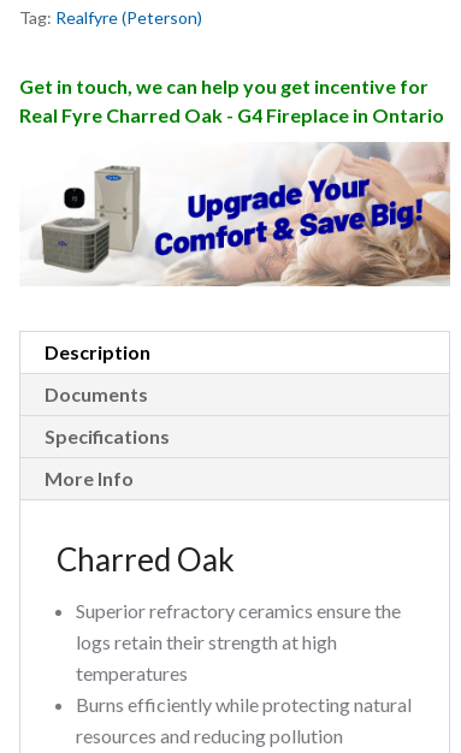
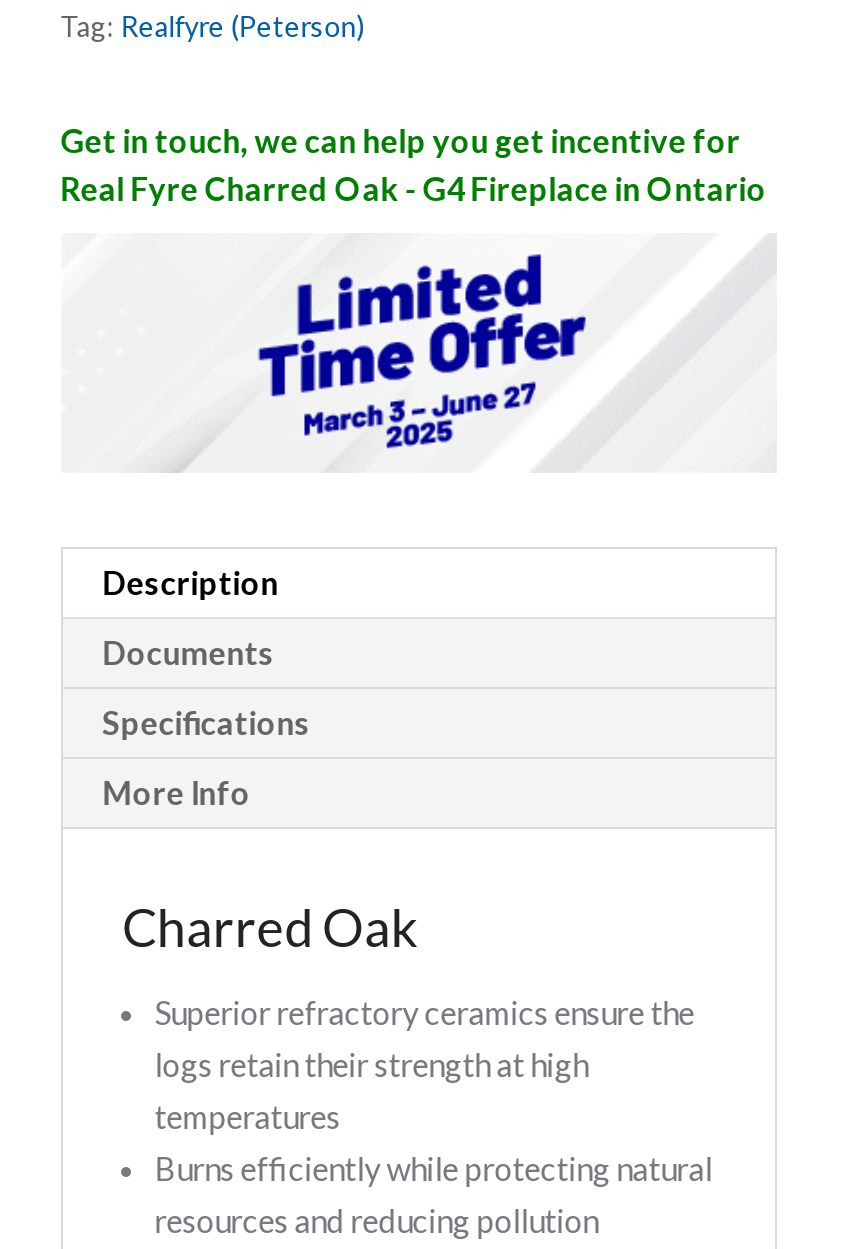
[41,142,451,287] [image] -> [99,235,777,473] [image]

